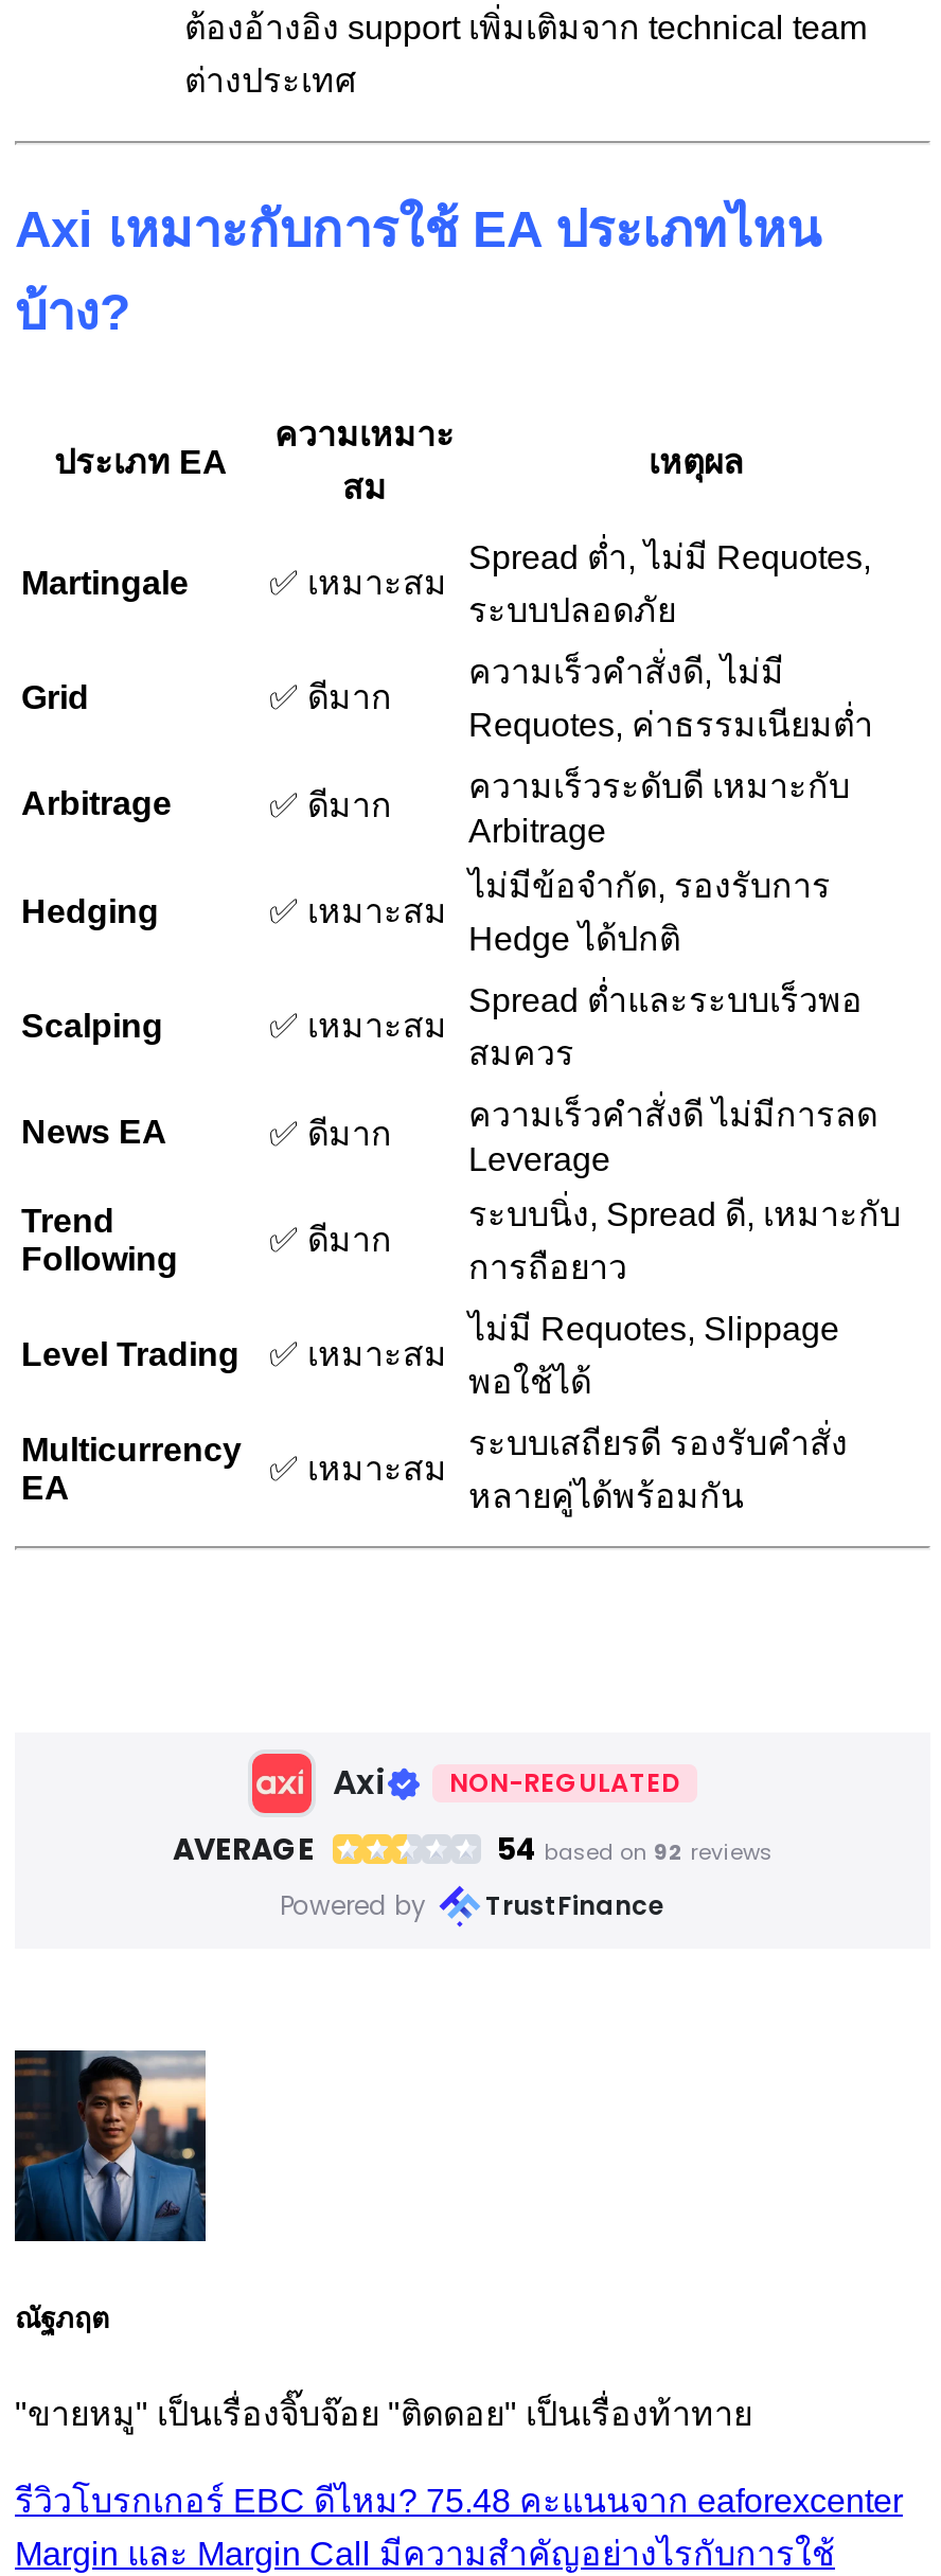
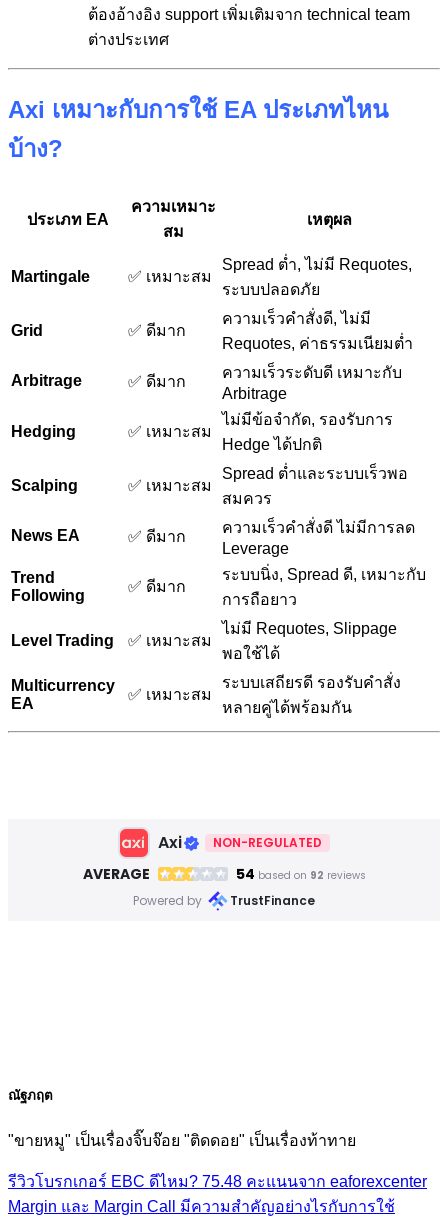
[13,2048,208,2243] [image] -> none

